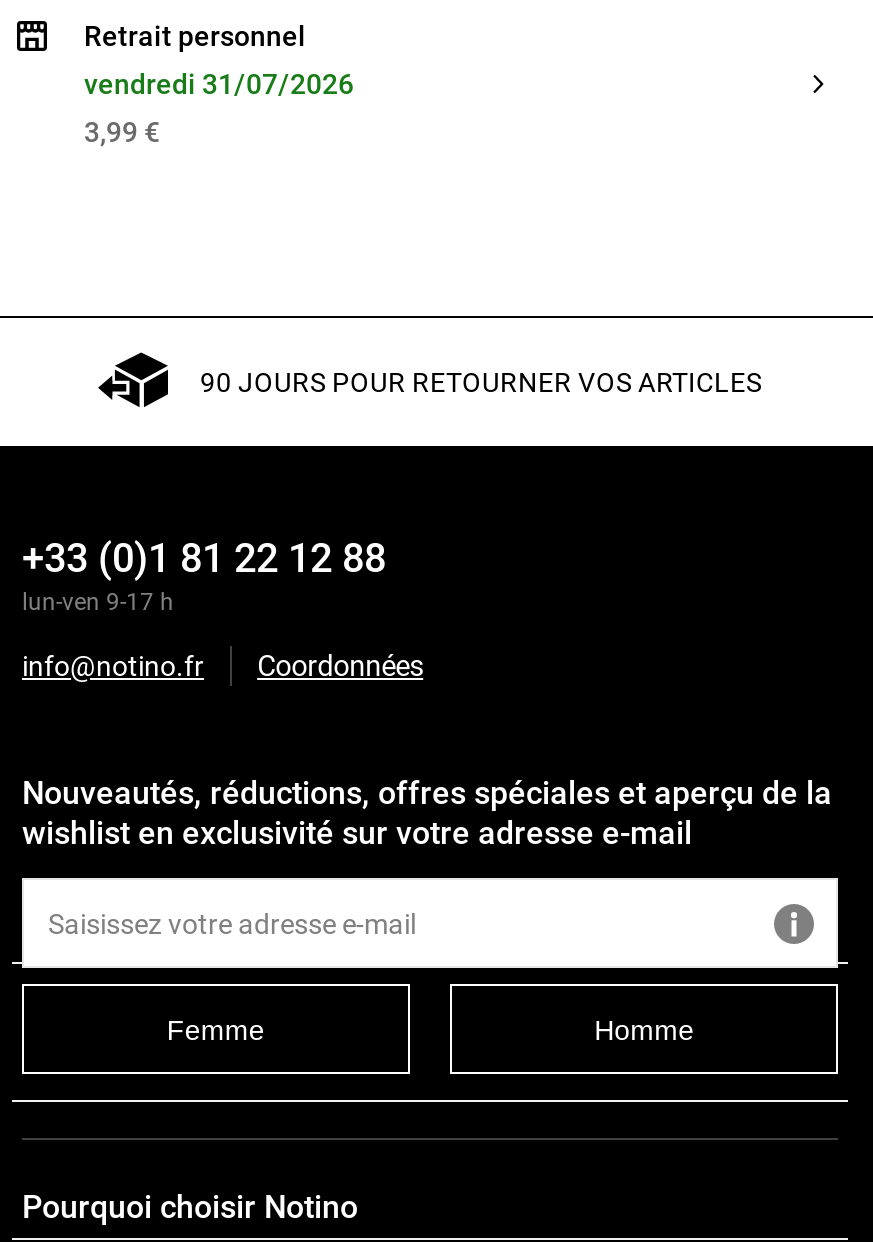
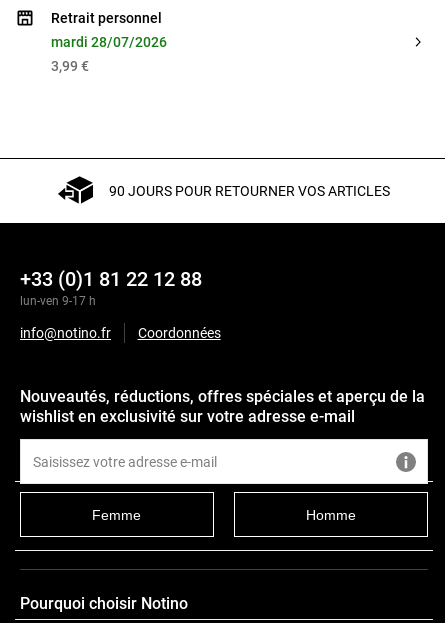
[84,67,354,99] vendredi 31/07/2026 -> [51,34,167,50] mardi 28/07/2026

